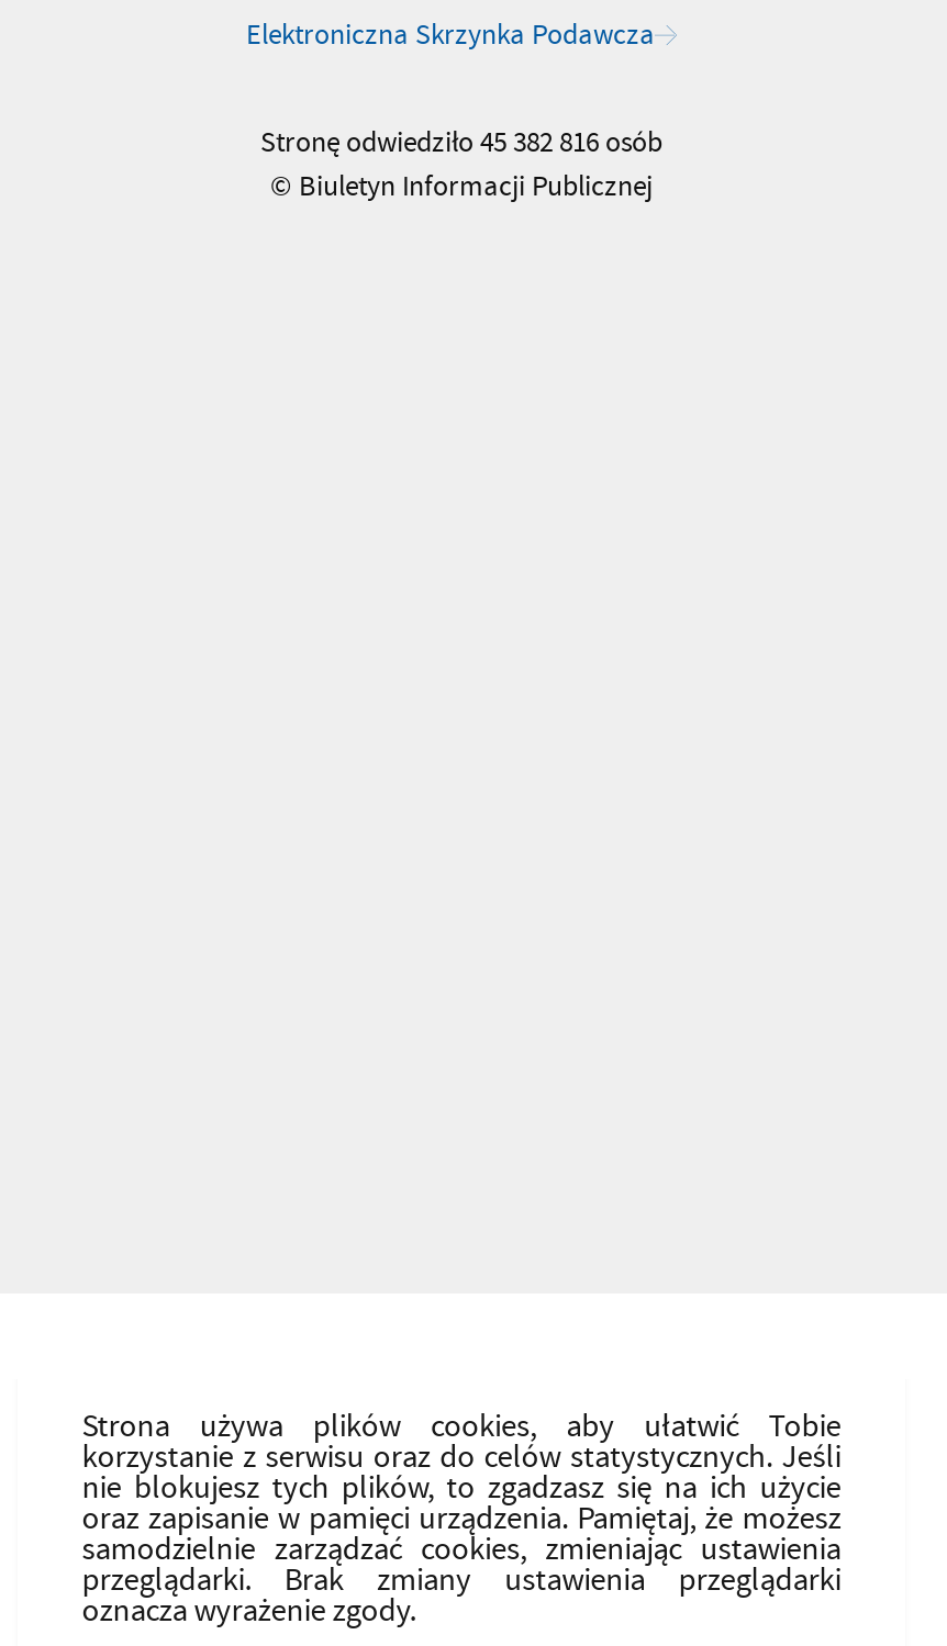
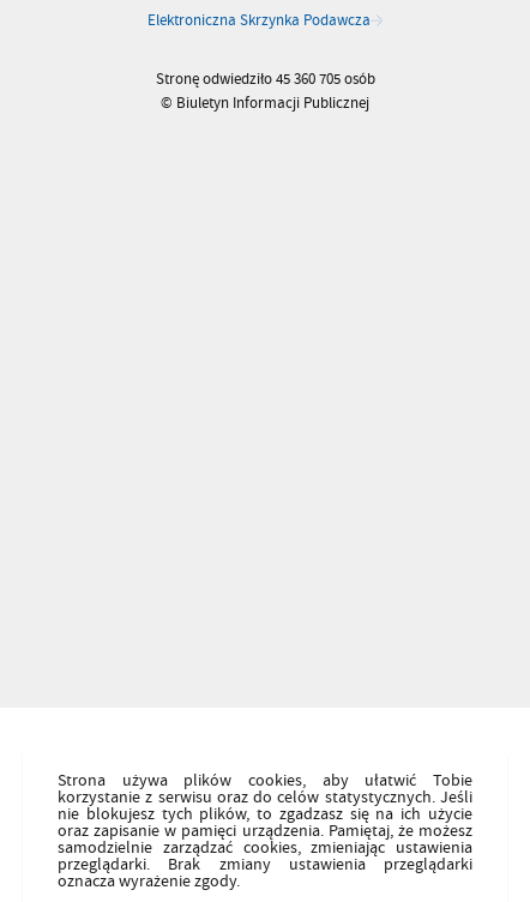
[260,124,662,159] Stronę odwiedziło 45 382 816 osób -> [155,69,375,88] Stronę odwiedziło 45 360 705 osób

